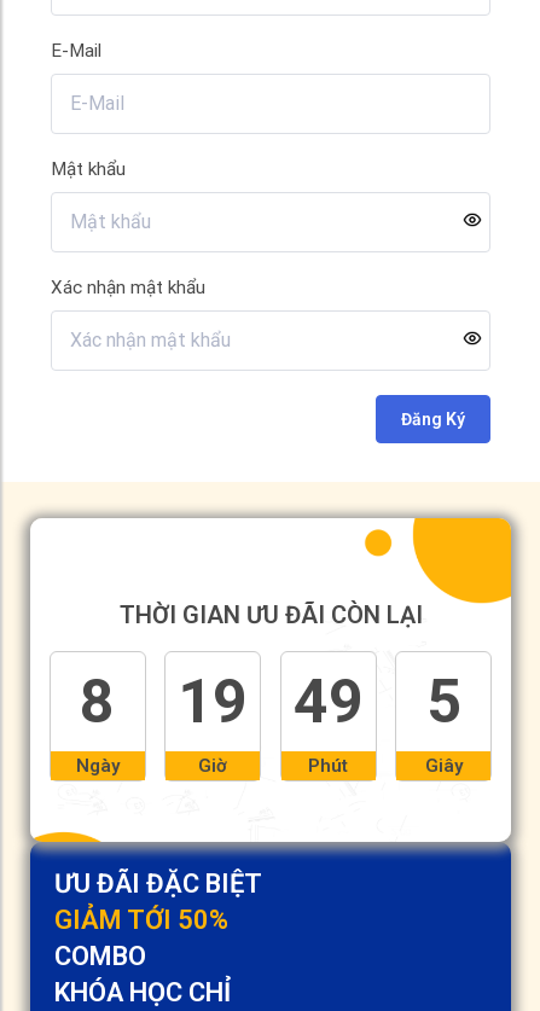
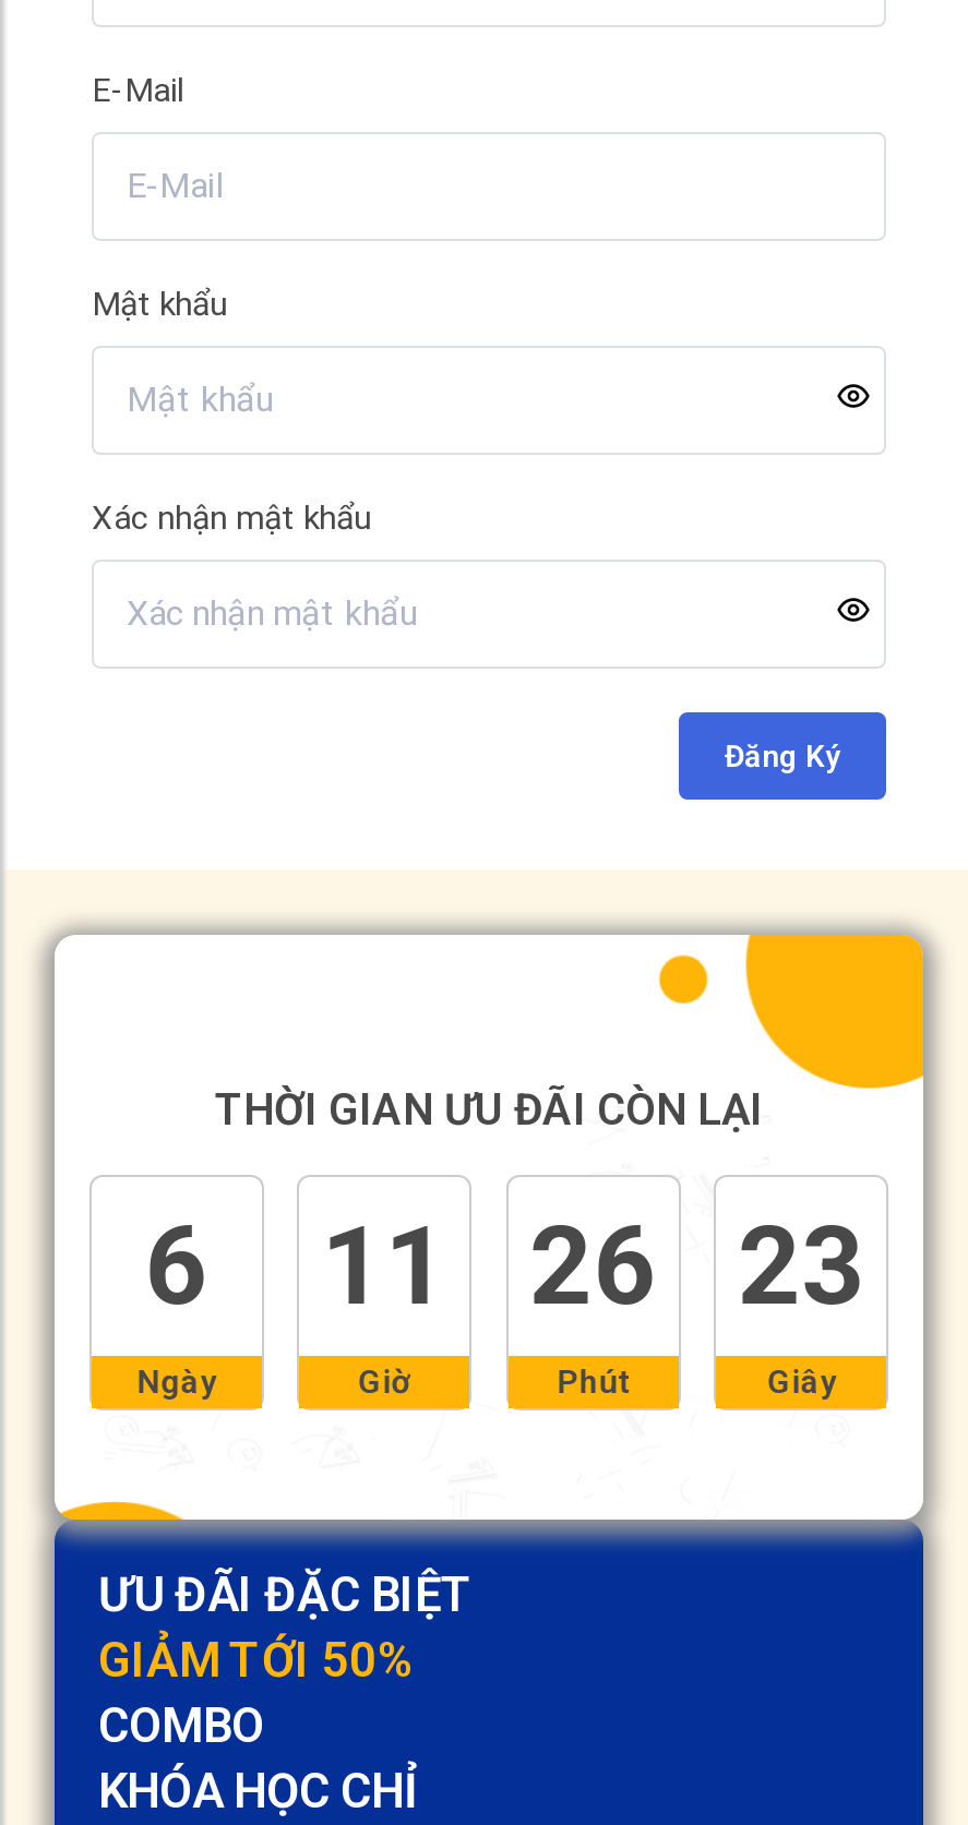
[80,667,115,737] 8 -> [144,1203,208,1330] 6
[178,667,248,737] 19 -> [321,1203,448,1330] 11
[293,667,363,737] 49 -> [530,1203,657,1330] 26
[426,667,461,737] 5 -> [738,1203,865,1330] 23

